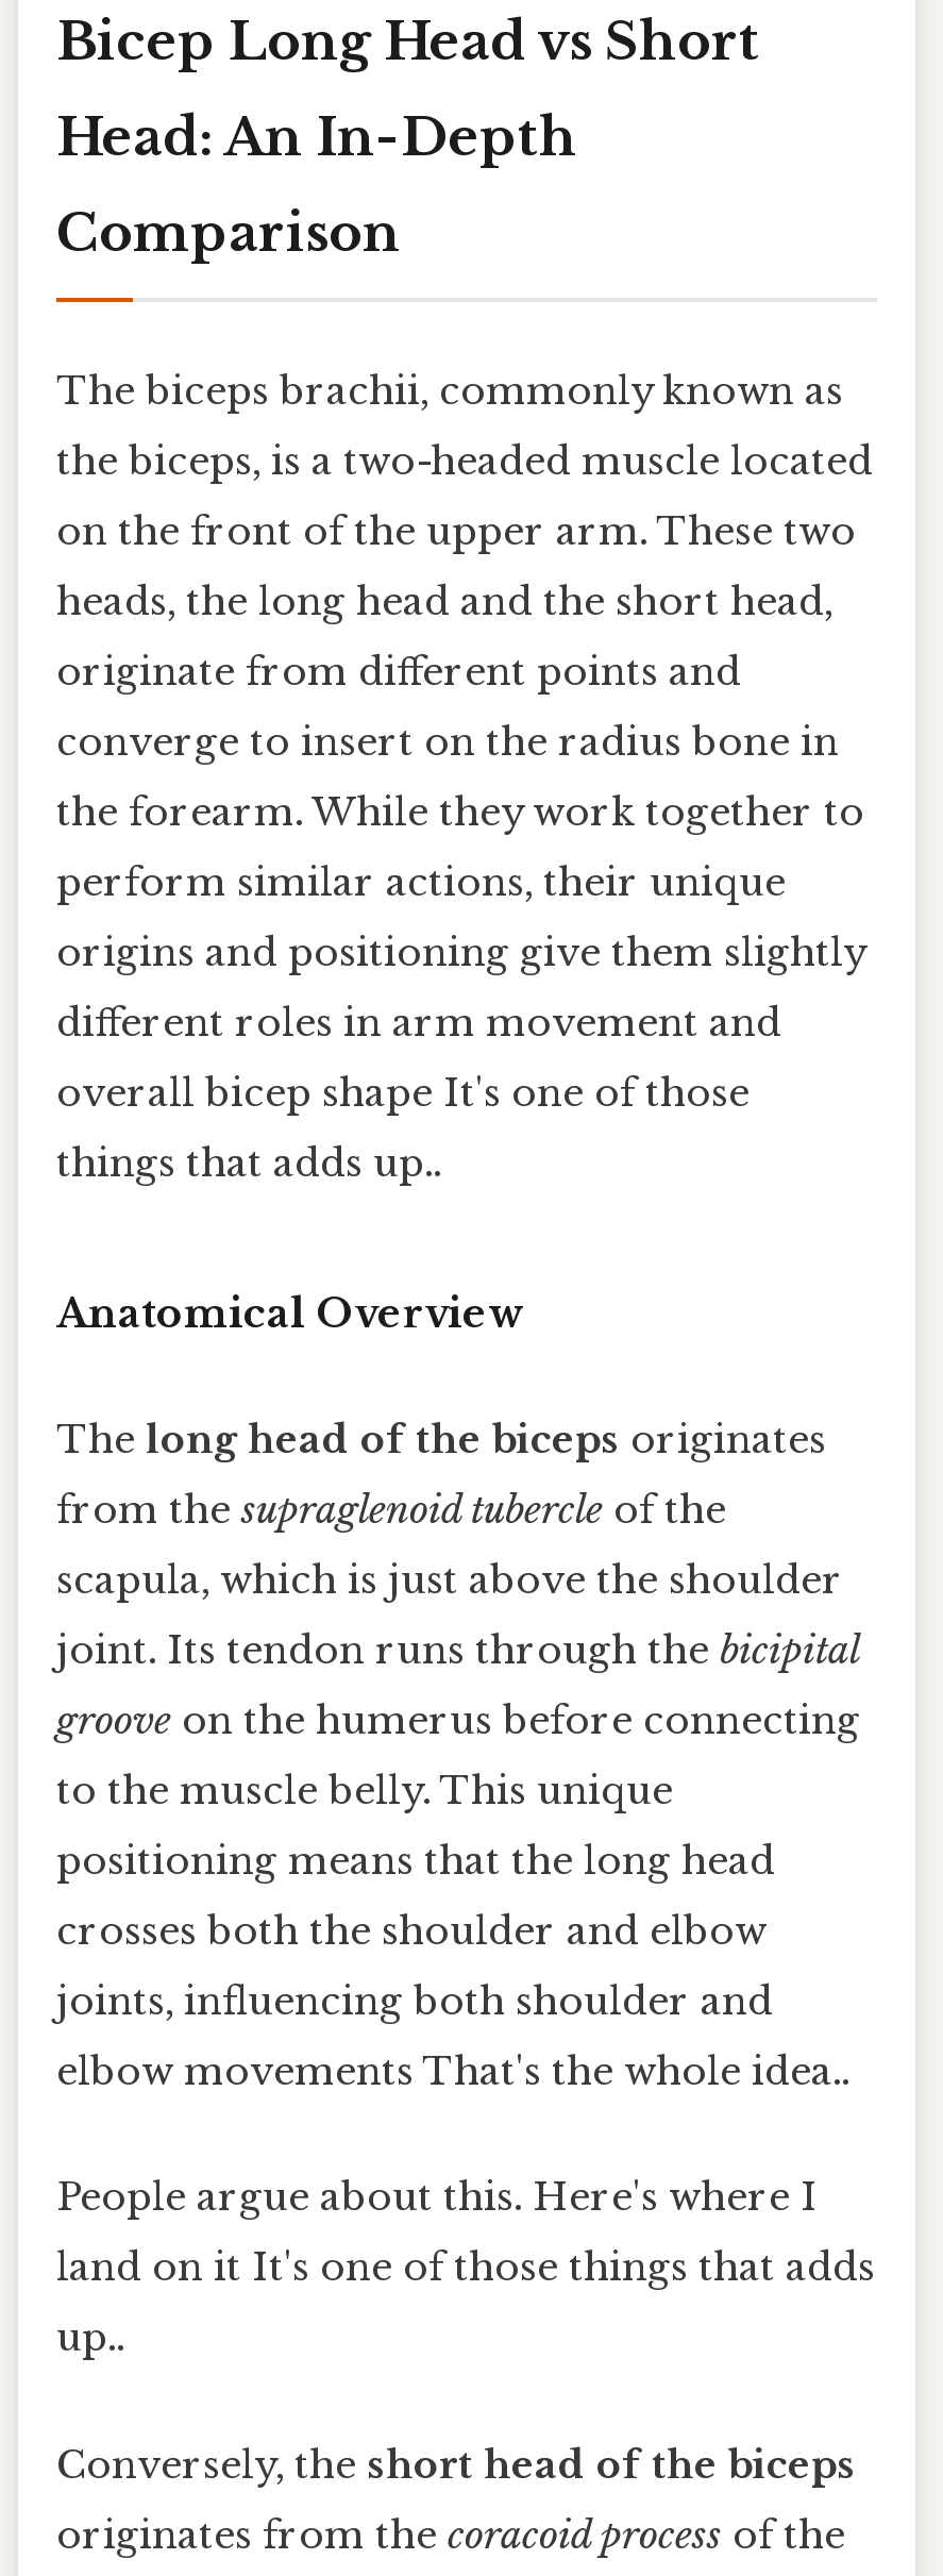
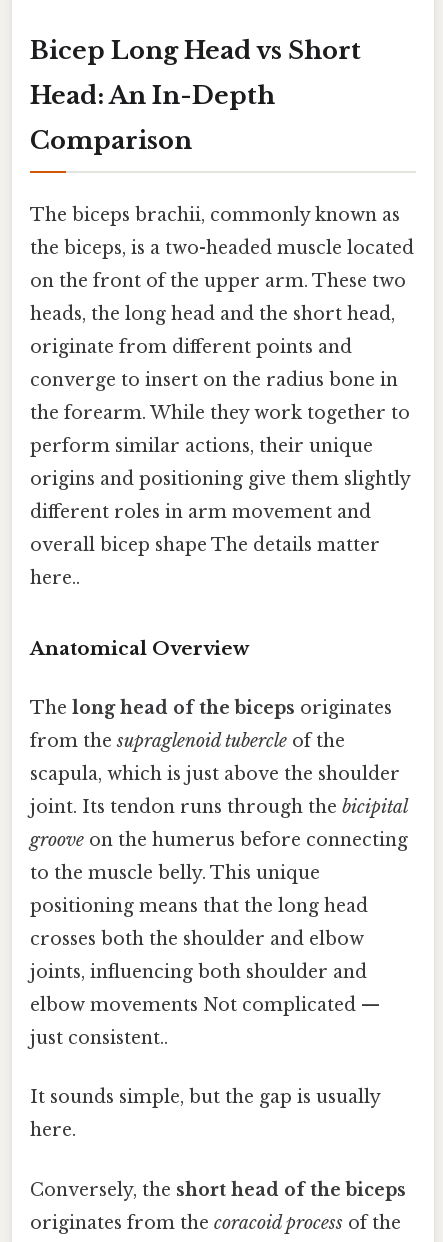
[56,1070,750,1117] overall bicep shape It's one of those -> [30,534,380,556] overall bicep shape The details matter
[56,1140,441,1187] things that adds up.. -> [30,567,80,589] here..
[56,2049,849,2096] elbow movements That's the whole idea.. -> [30,994,380,1016] elbow movements Not complicated —
[56,2175,818,2222] People argue about this. Here's where I -> [30,1027,168,1049] just consistent..
[56,2245,875,2292] land on it It's one of those things that adds -> [30,1086,380,1108] It sounds simple, but the gap is usually
[56,2315,124,2362] up.. -> [30,1119,76,1141] here.

